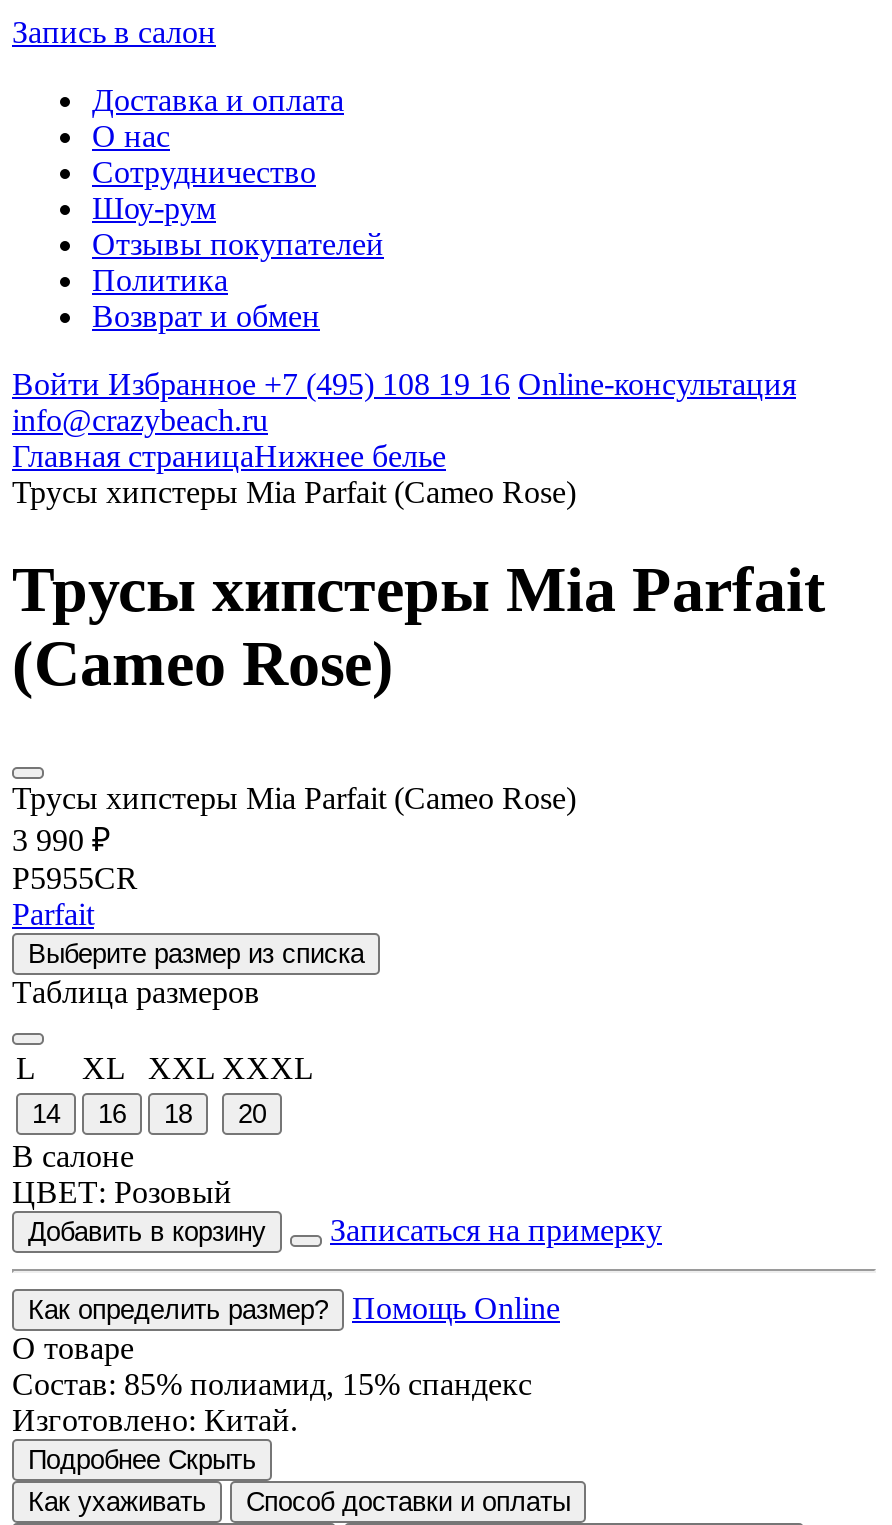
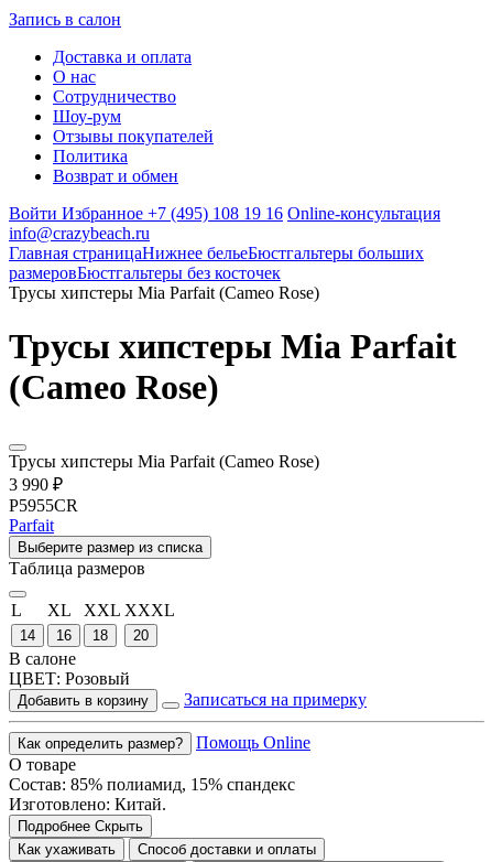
[12,439,446,473] Главная страницаНижнее белье -> [9,244,424,282] Главная страницаНижнее бельеБюстгальтеры больших | размеровБюстгальтеры без косточек

